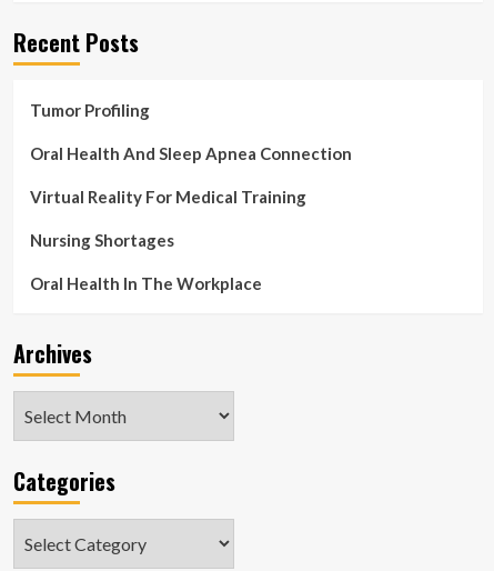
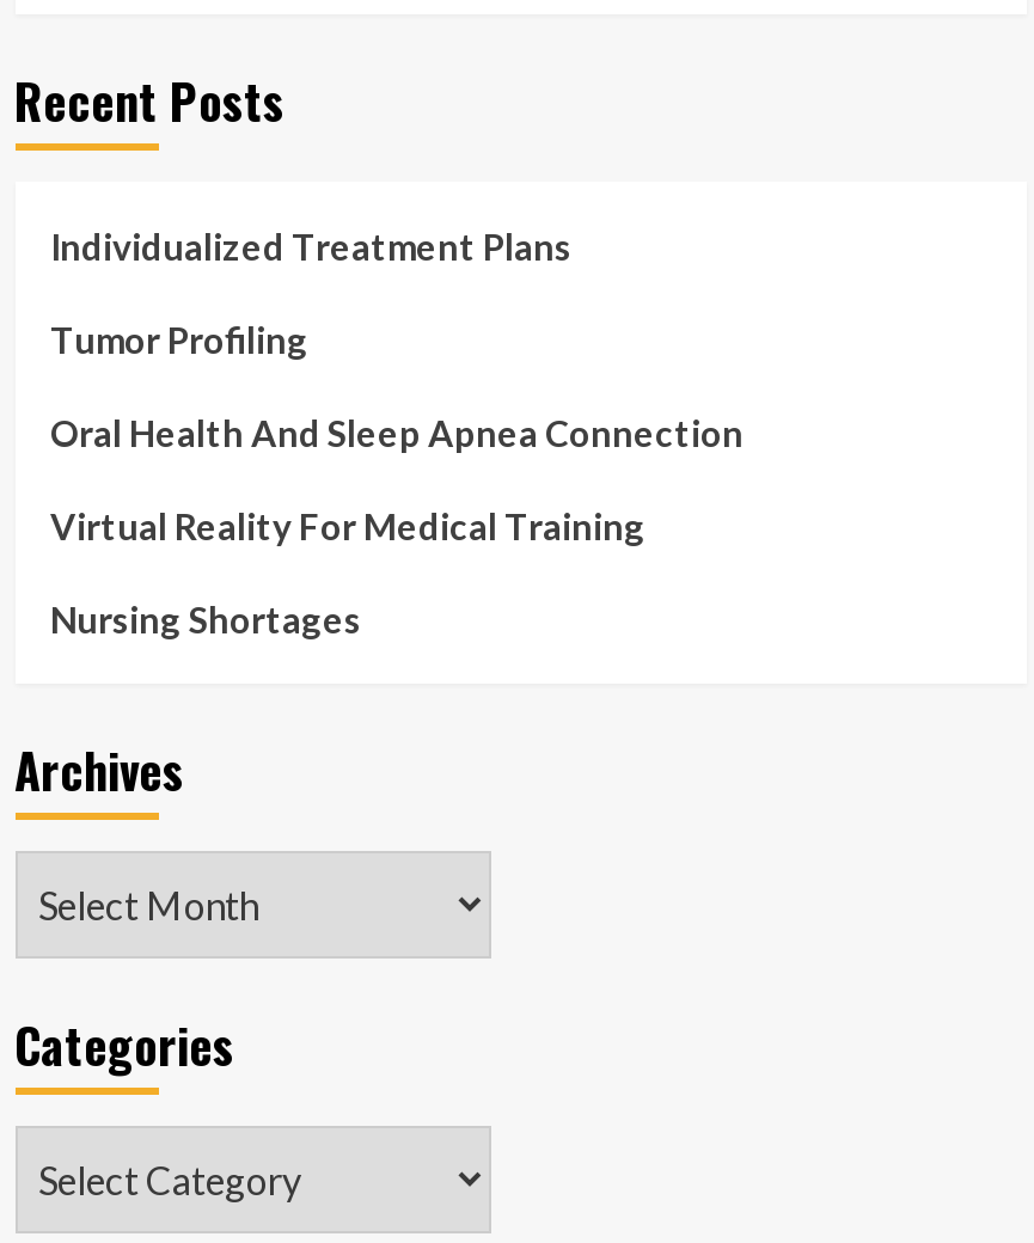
none -> [50,226,571,269] Individualized Treatment Plans
moved [29,100,351,250] -> [50,319,744,642]: Tumor Profiling | Oral Health And Sleep Apnea Connection | Virtual Reality For Medical Training | Nursing Shortages
[29,274,261,294] Oral Health In The Workplace -> none

